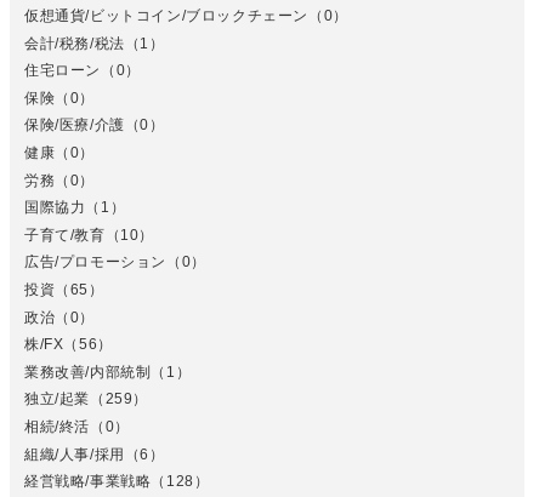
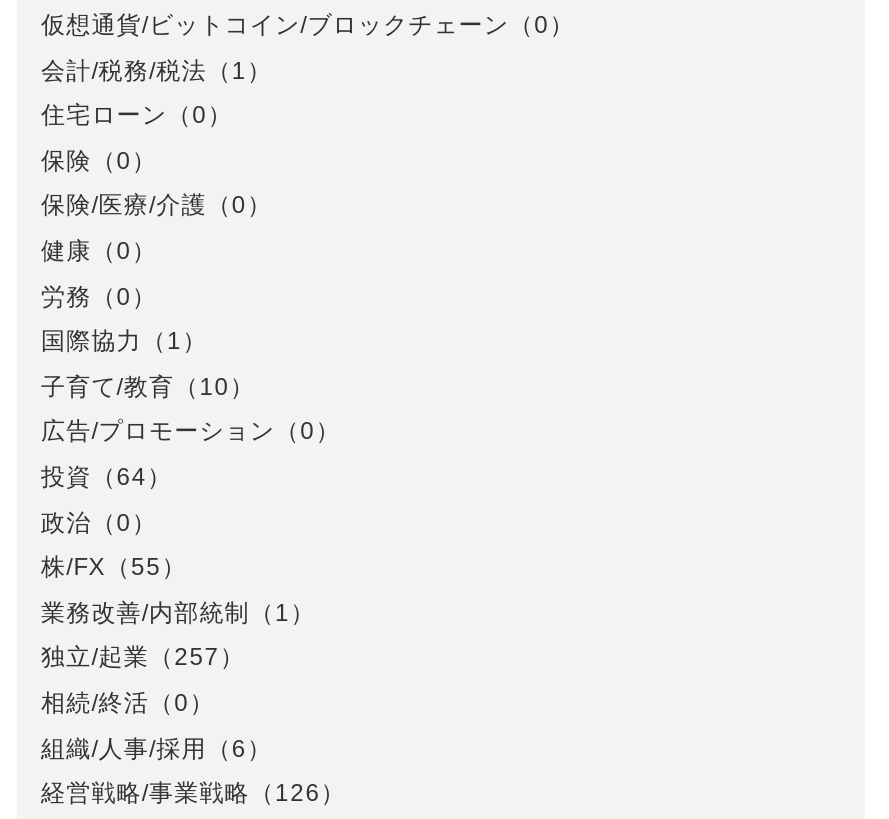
[24,281,104,298] 投資（65） -> [41,463,172,491] 投資（64）
[24,336,113,353] 株/FX（56） -> [41,553,187,581] 株/FX（55）
[24,391,148,408] 独立/起業（259） -> [41,644,245,672] 独立/起業（257）
[24,473,209,490] 経営戦略/事業戦略（128） -> [41,779,346,807] 経営戦略/事業戦略（126）

